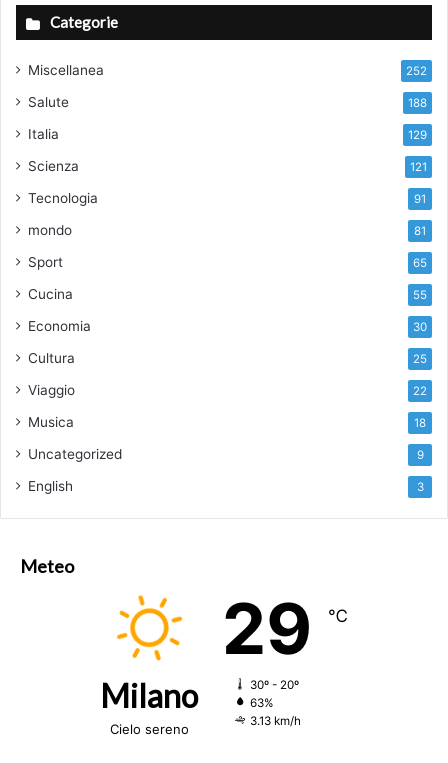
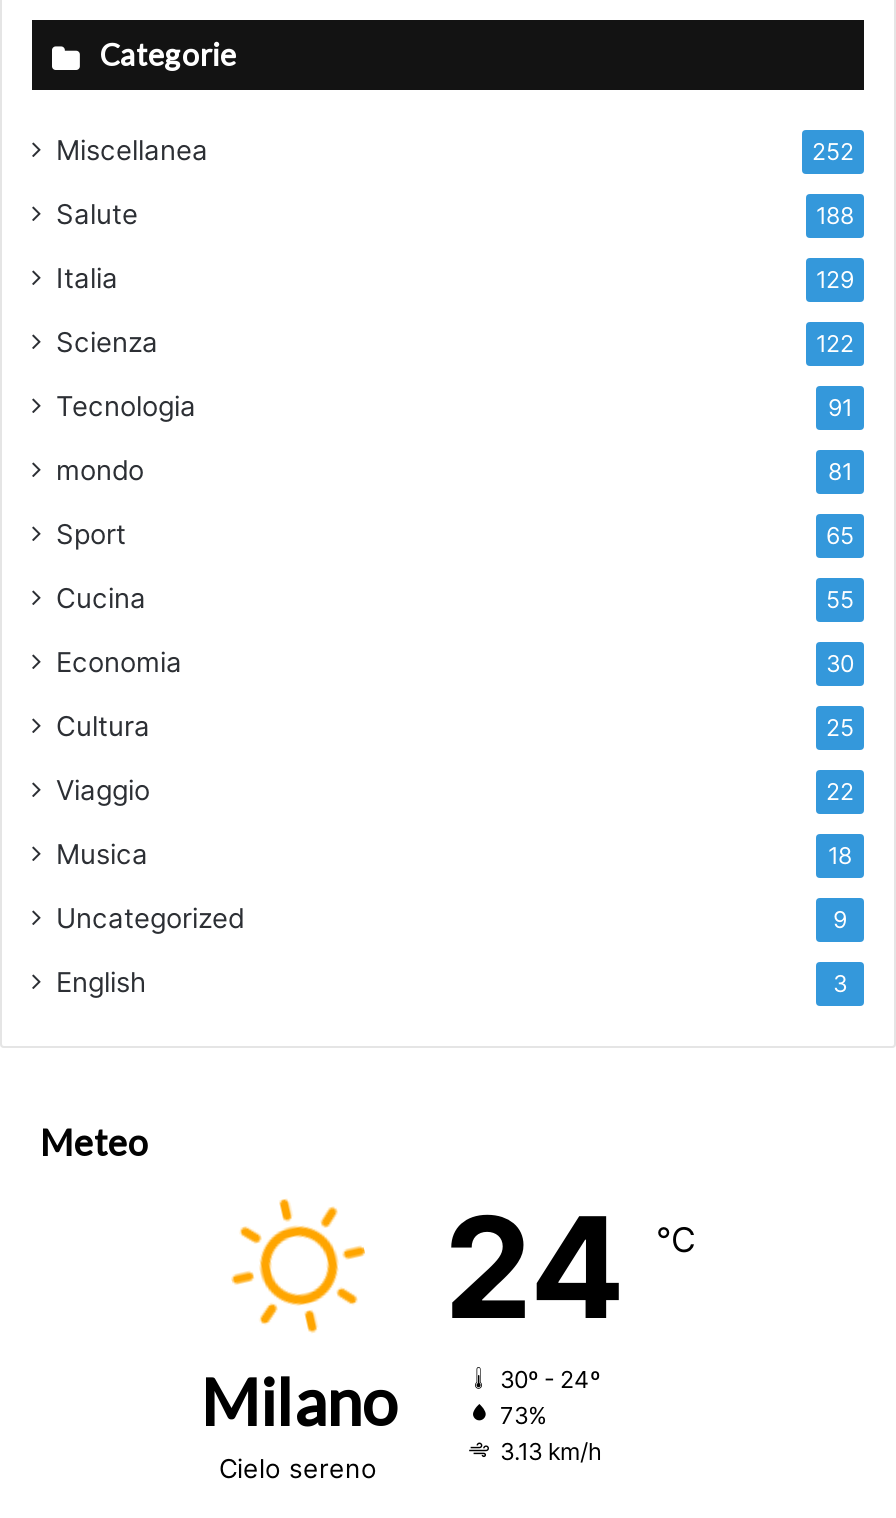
[410,160,427,174] 121 -> [816,329,854,357] 122
[222,586,348,671] 29 ℃ -> [444,1181,696,1351] 24 ℃
[247,678,299,692] 30º - 20º -> [494,1365,600,1393] 30º - 24º
[250,696,274,710] 63% -> [500,1401,548,1429] 73%

